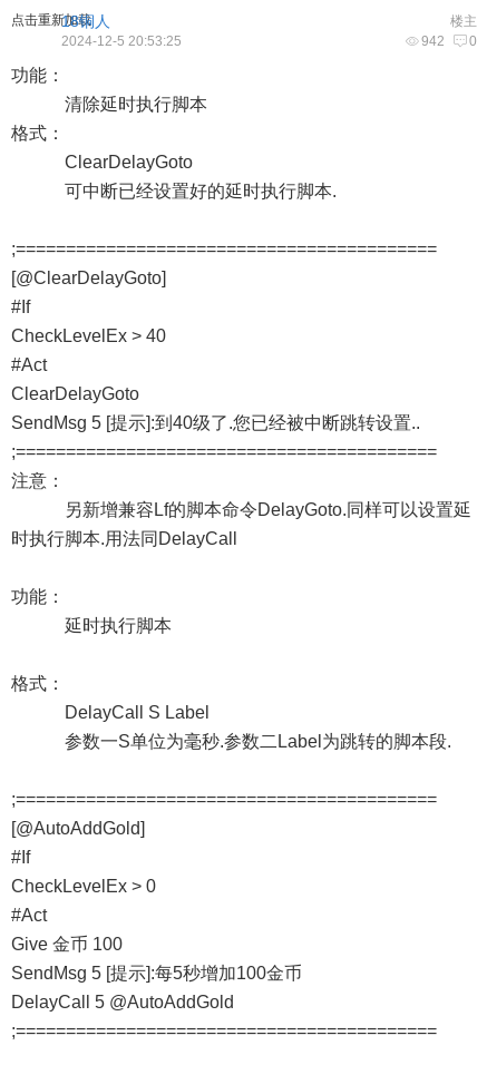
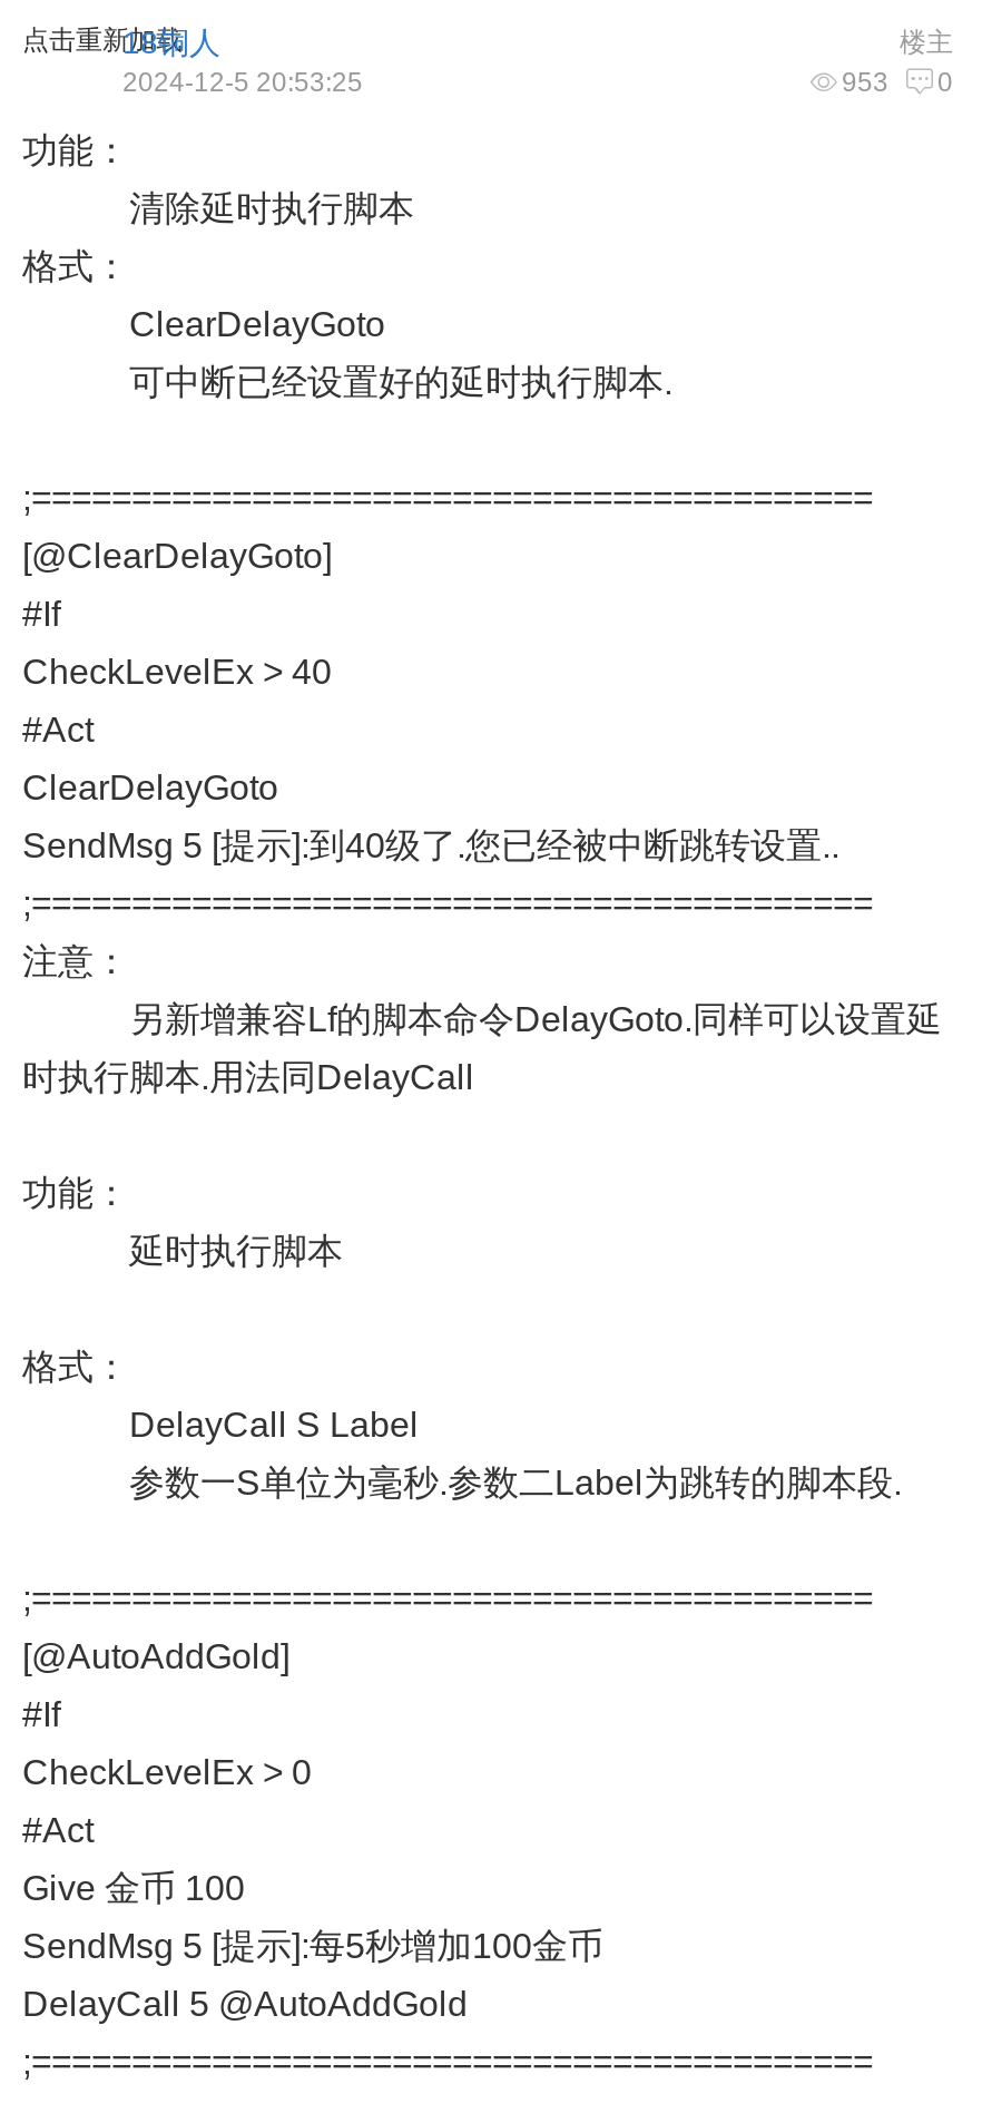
[421,33,477,49] 942 0 -> [842,67,953,98] 953 0

